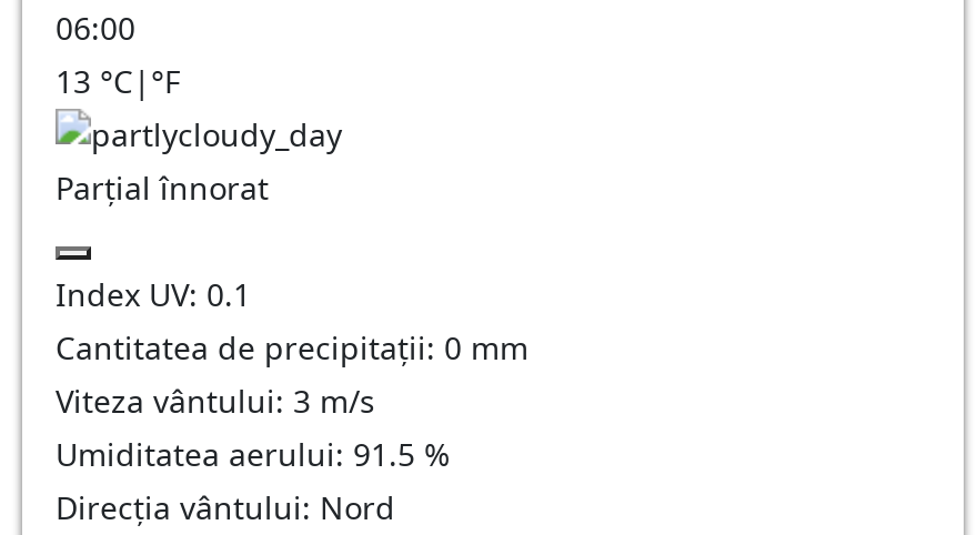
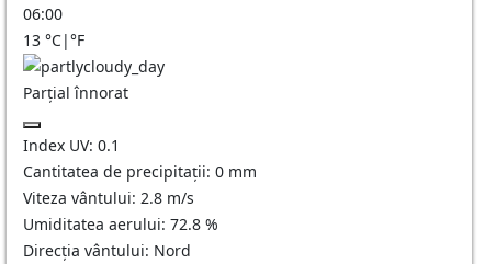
[56,380,375,422] Viteza vântului: 3 m/s -> [23,187,194,208] Viteza vântului: 2.8 m/s
[56,433,451,475] Umiditatea aerului: 91.5% -> [23,214,218,234] Umiditatea aerului: 72.8%

